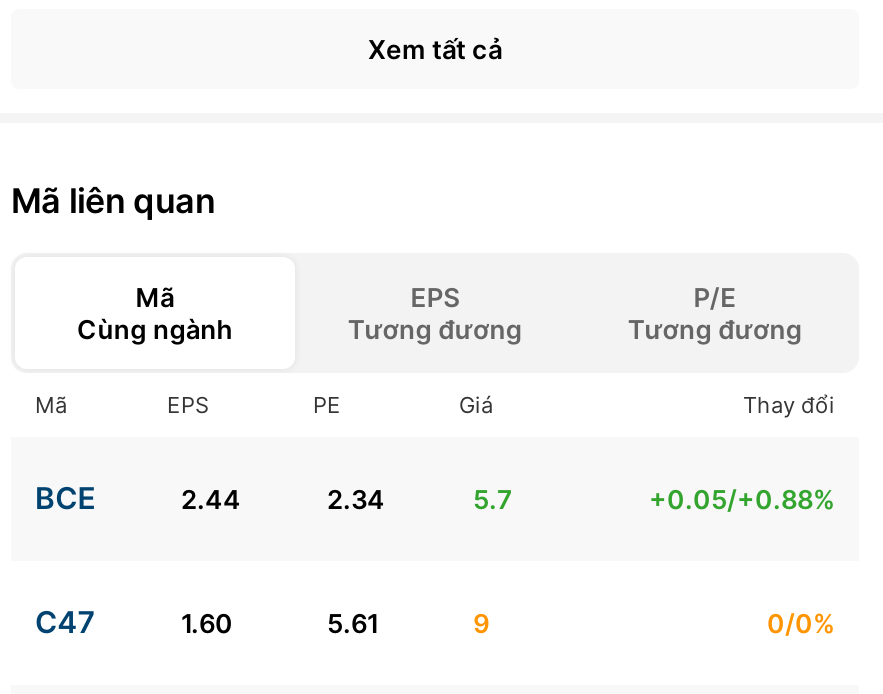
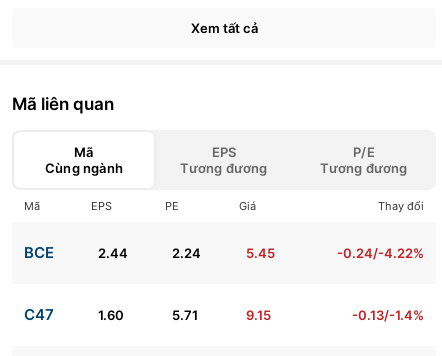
[327,482,385,514] 2.34 -> [172,245,201,261] 2.24
[473,482,513,514] 5.7 -> [246,245,275,261] 5.45
[649,482,835,514] +0.05/+0.88% -> [337,245,424,261] -0.24/-4.22%
[327,606,379,638] 5.61 -> [172,307,198,323] 5.71
[473,606,489,638] 9 -> [246,307,271,323] 9.15
[767,606,835,638] 0/0% -> [352,307,424,323] -0.13/-1.4%

